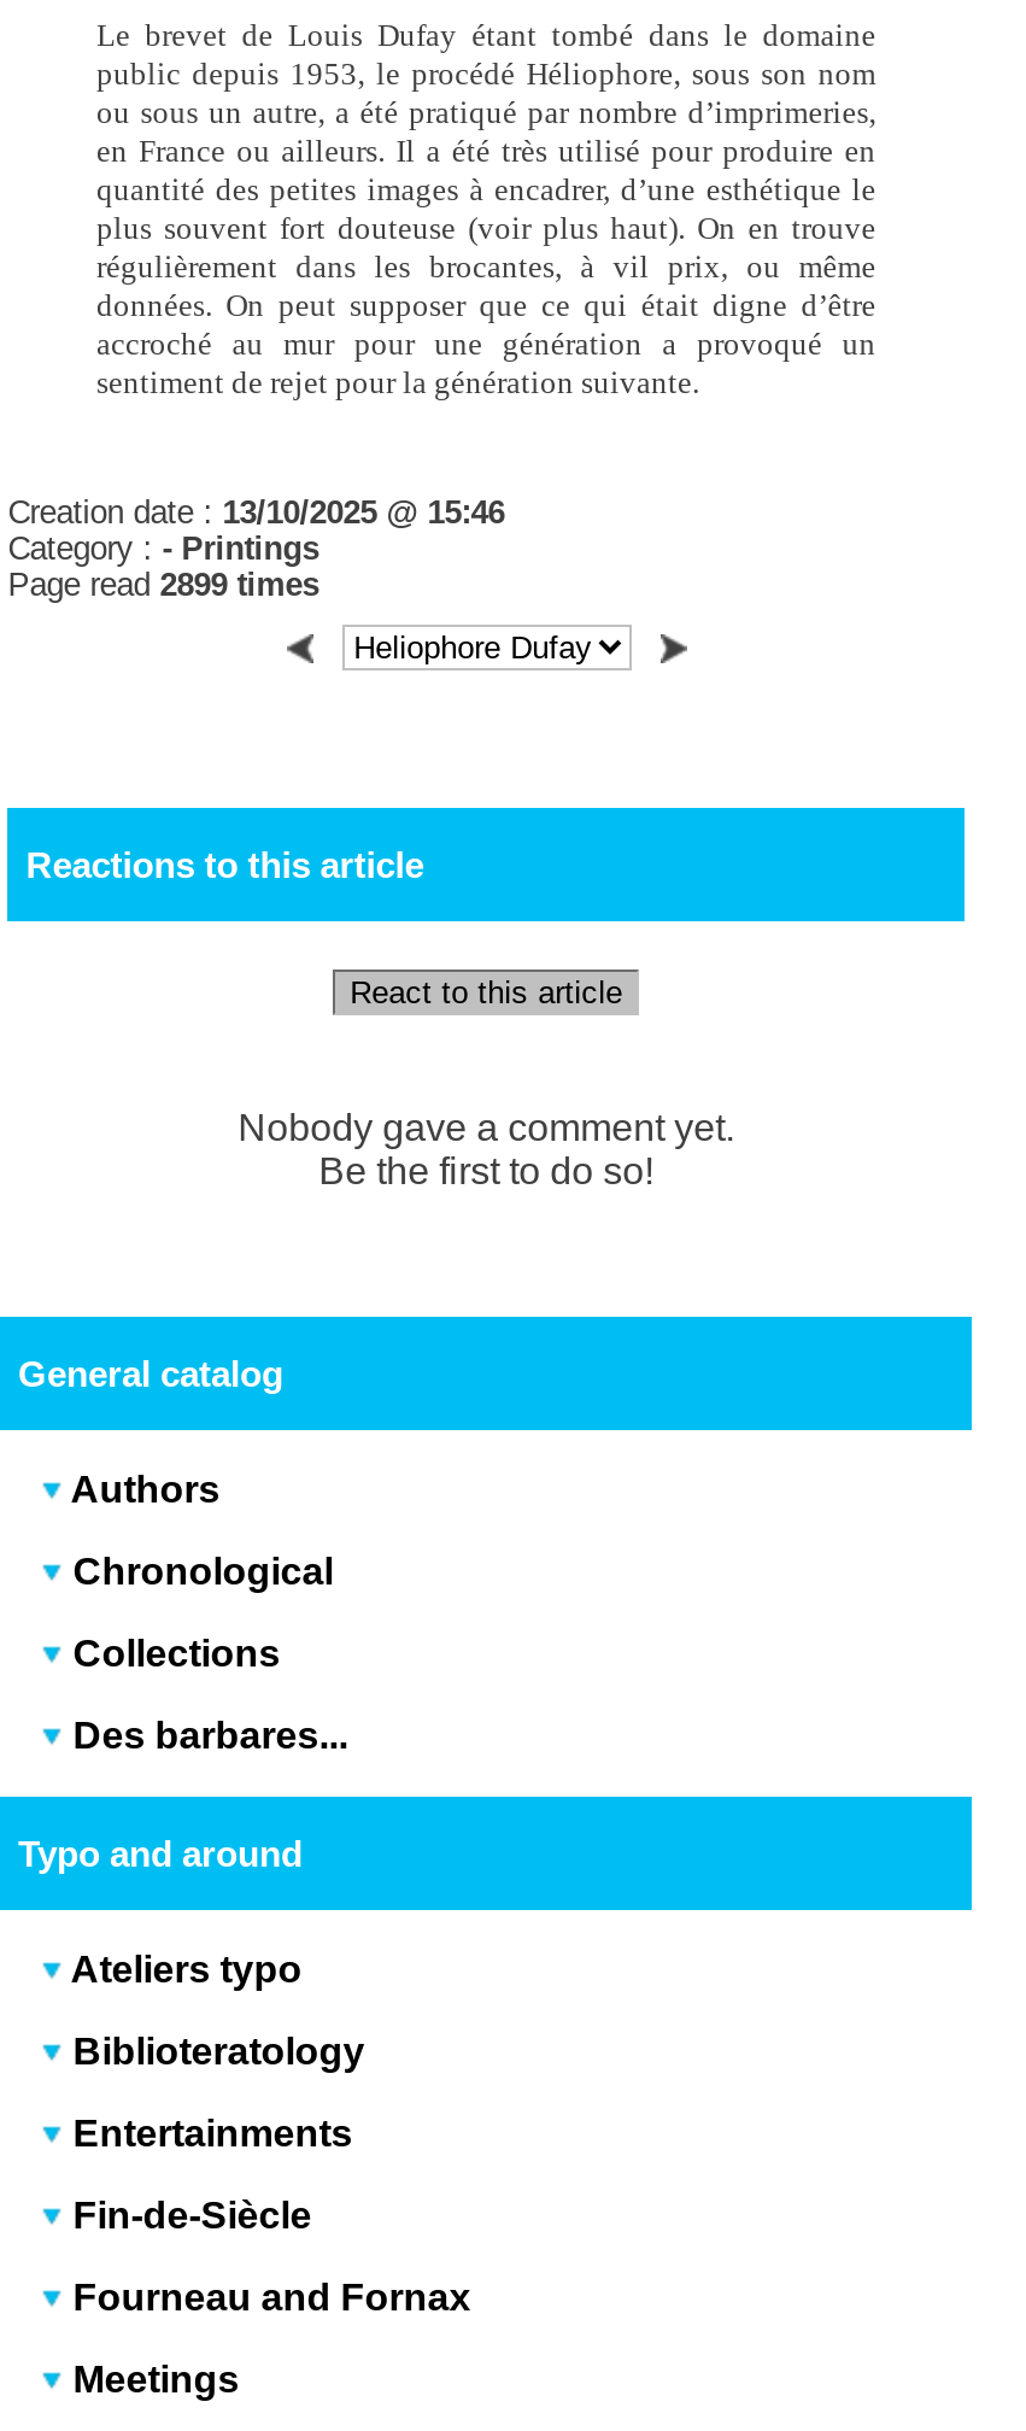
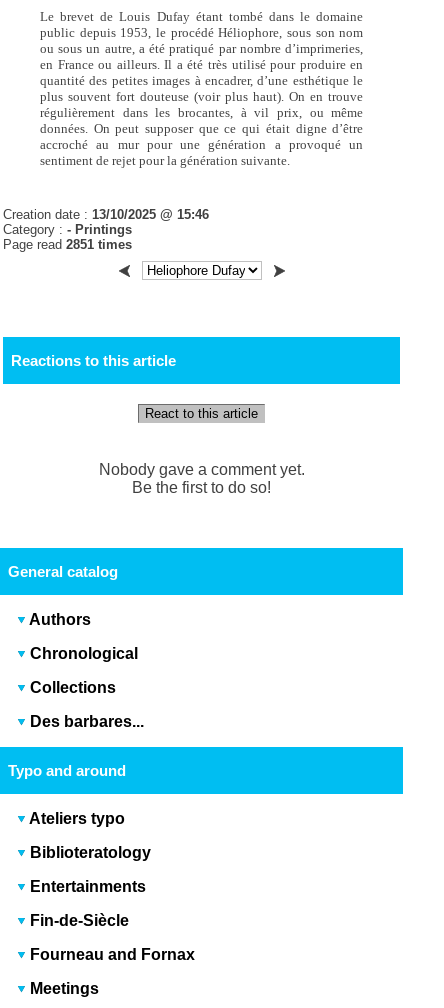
[8,567,319,603] Page read 2899 times -> [3,237,132,252] Page read 2851 times

